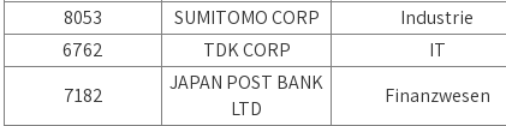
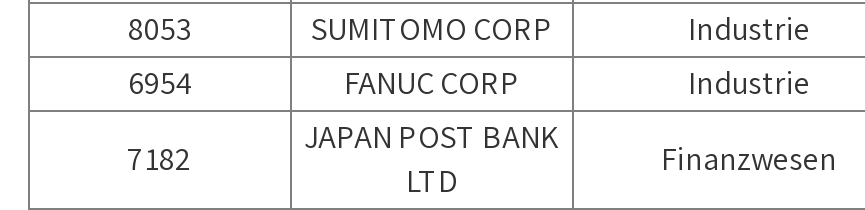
[62,37,445,62] 6762 | TDK CORP | IT -> [128,62,810,104] 6954 | FANUC CORP | Industrie

